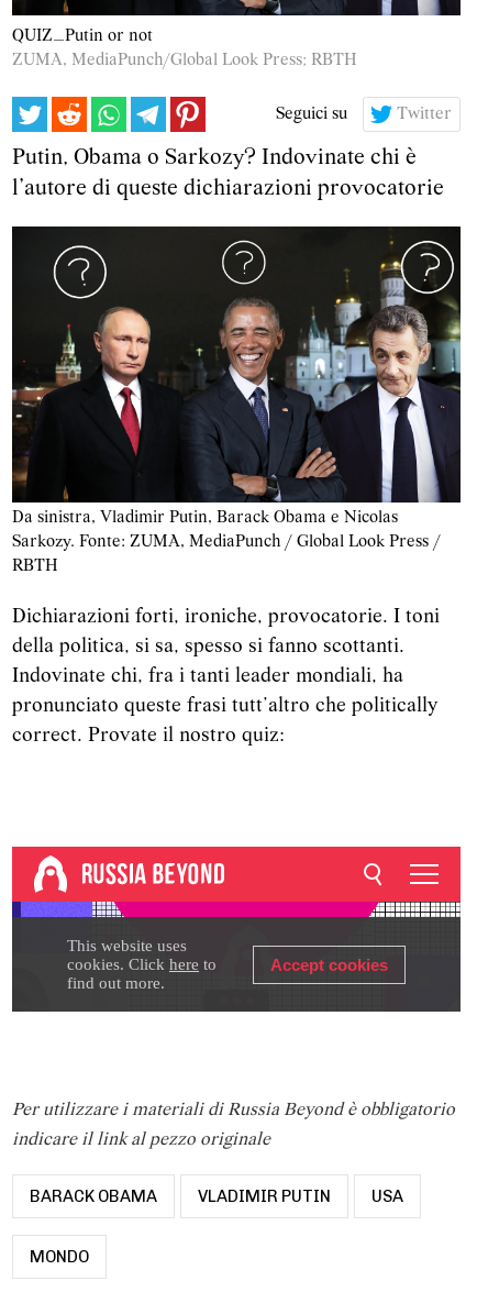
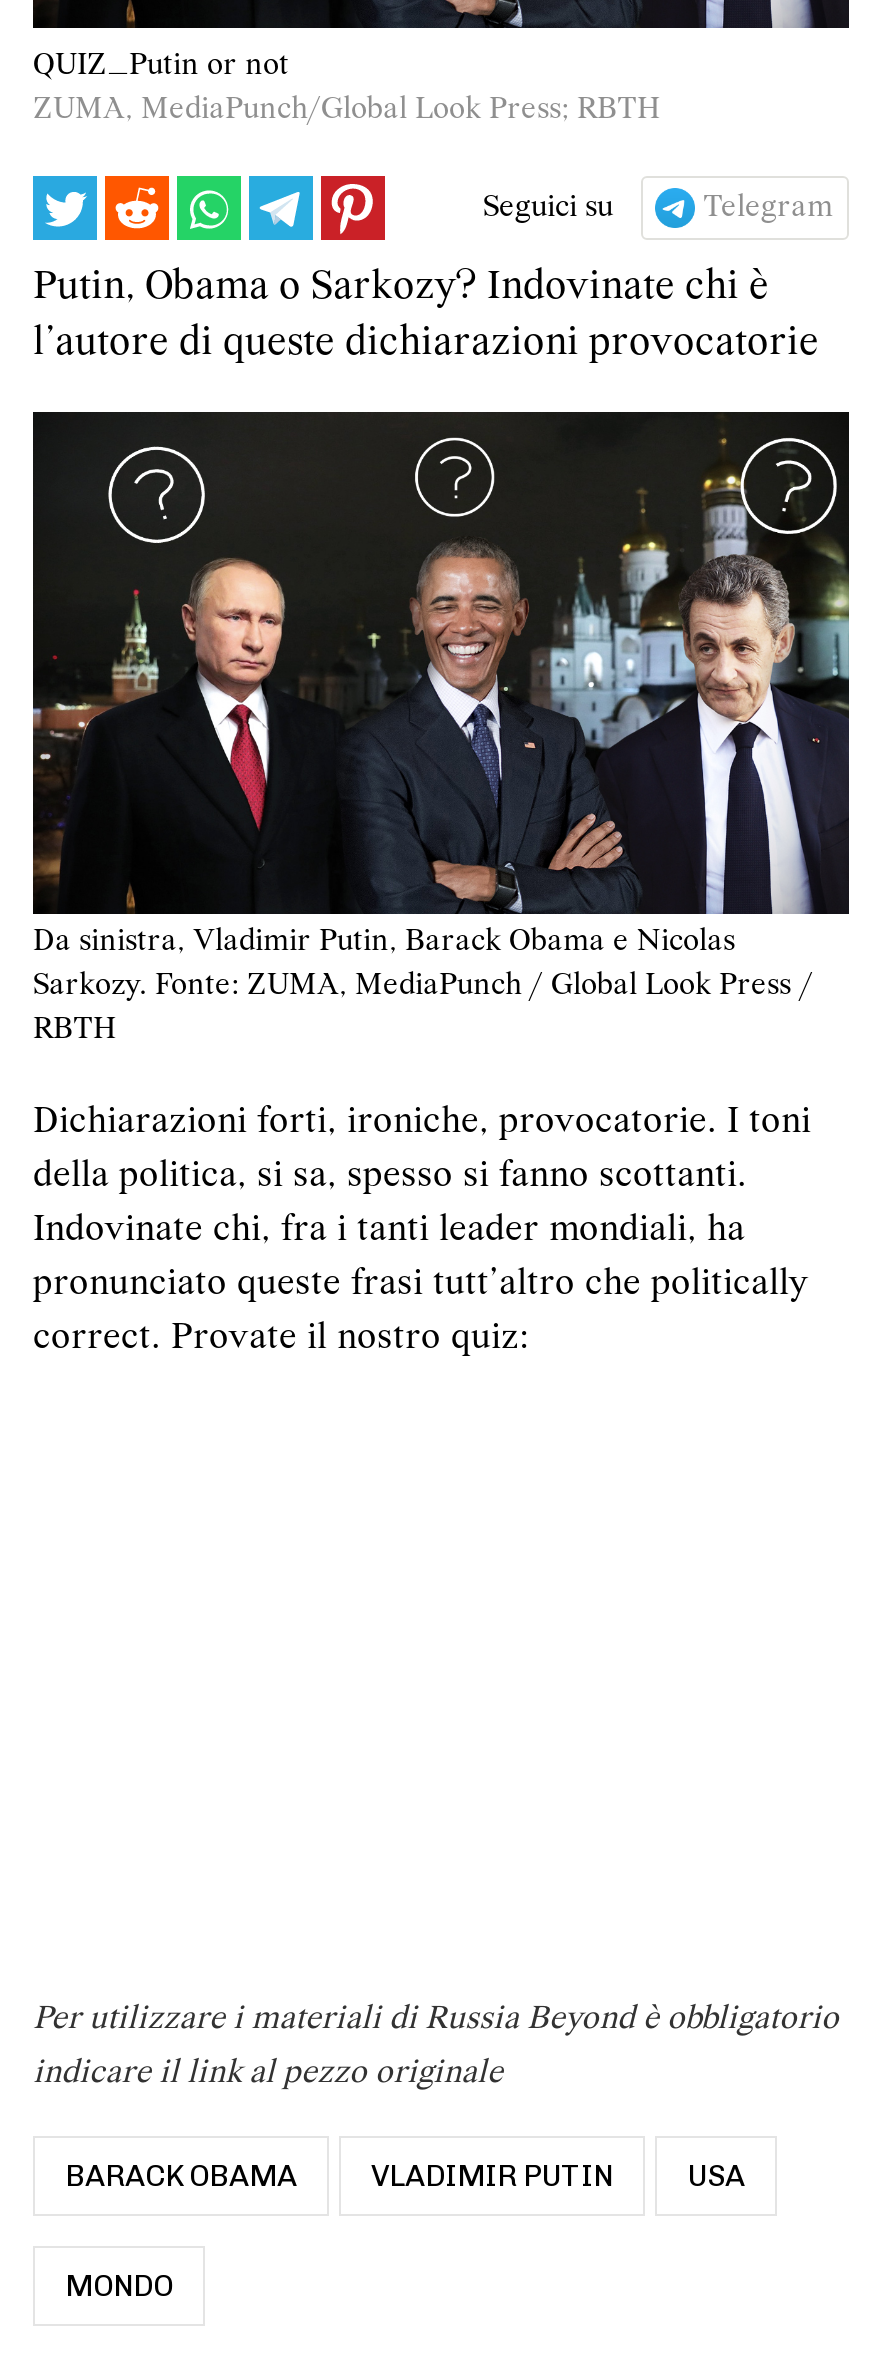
[397,105,452,123] Twitter -> [703,191,833,223] Telegram
[11,846,462,1013] [image] -> none

